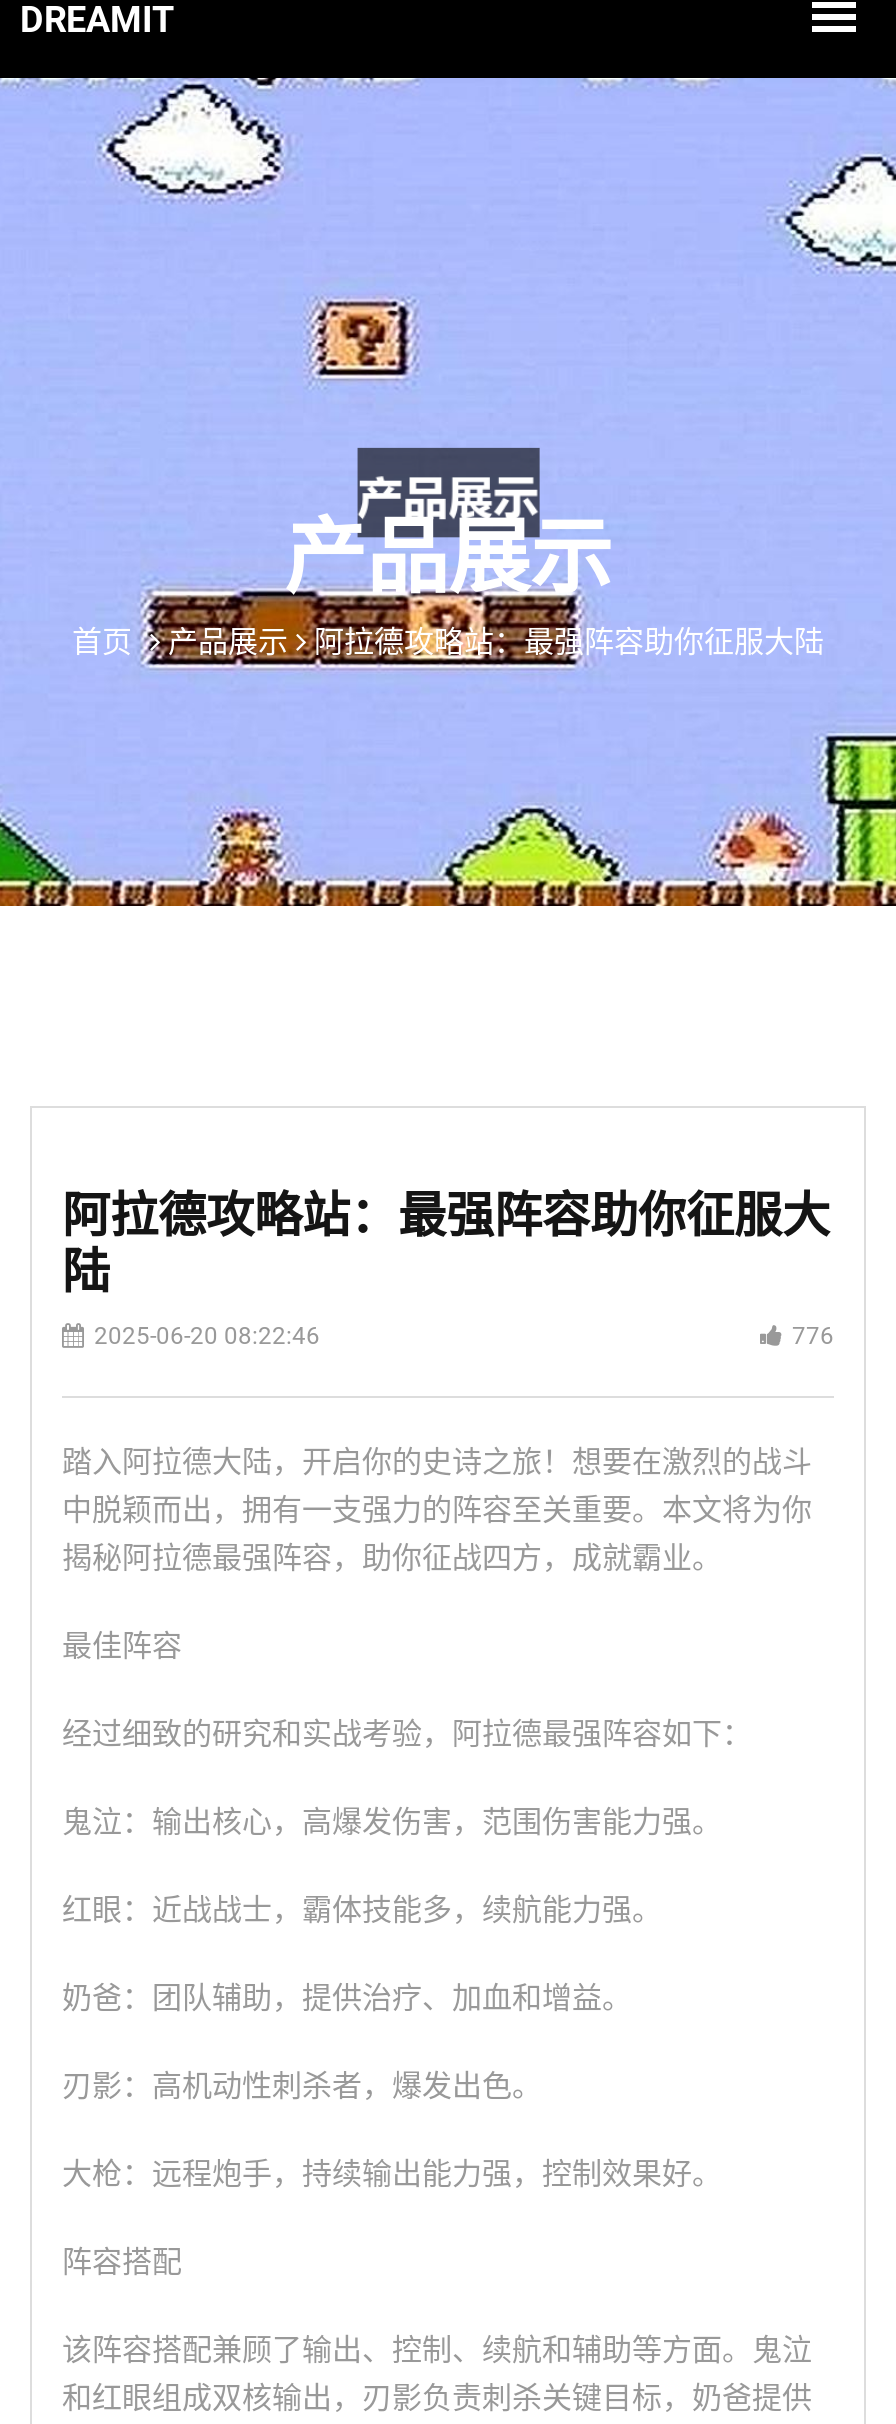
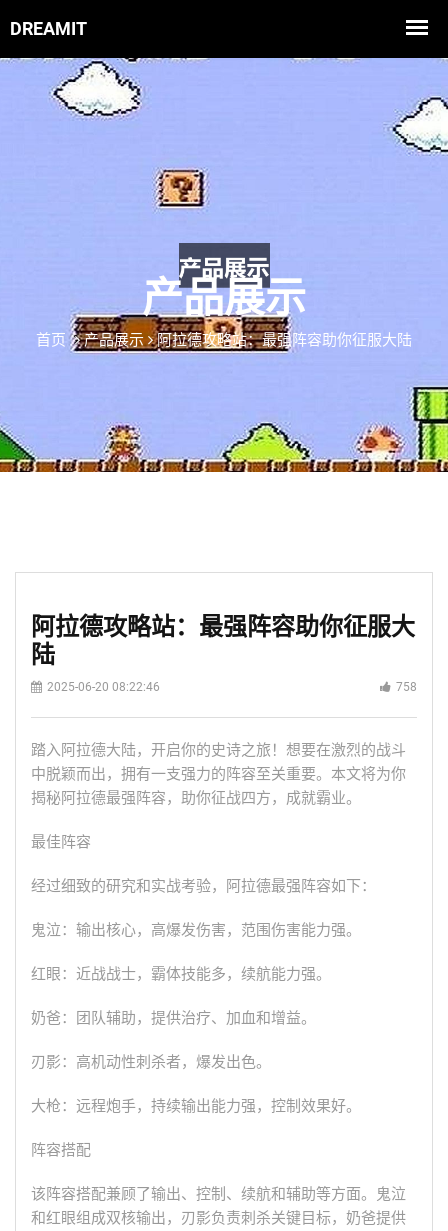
[792,1322,834,1350] 776 -> [396,680,417,694] 758

